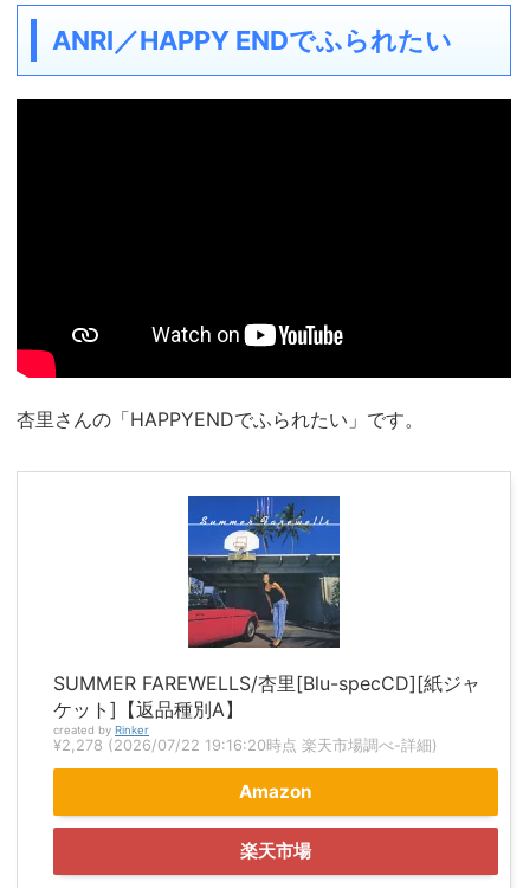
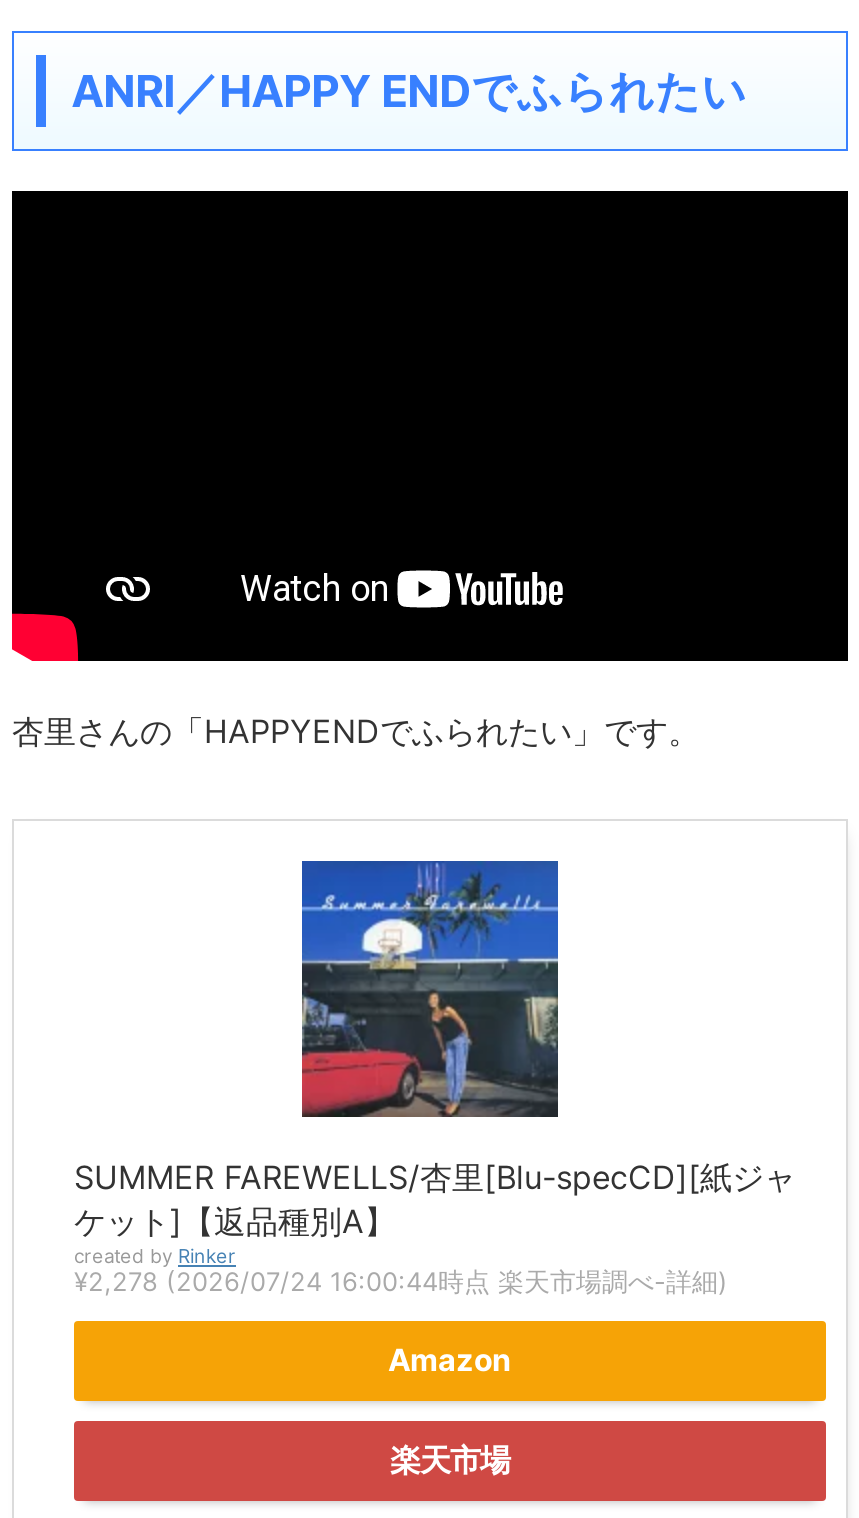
[53,737,438,754] ¥2,278 (2026/07/22 19:16:20時点 楽天市場調べ-詳細) -> [74,1267,728,1297] ¥2,278 (2026/07/24 16:00:44時点 楽天市場調べ-詳細)

